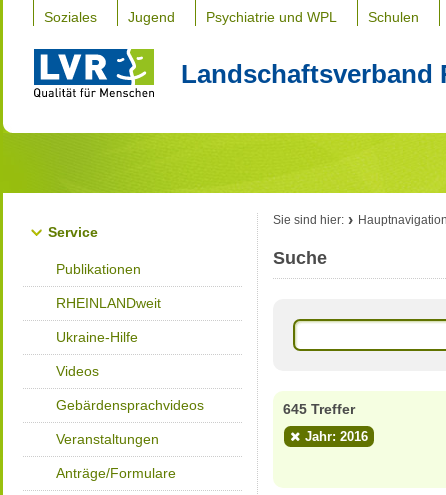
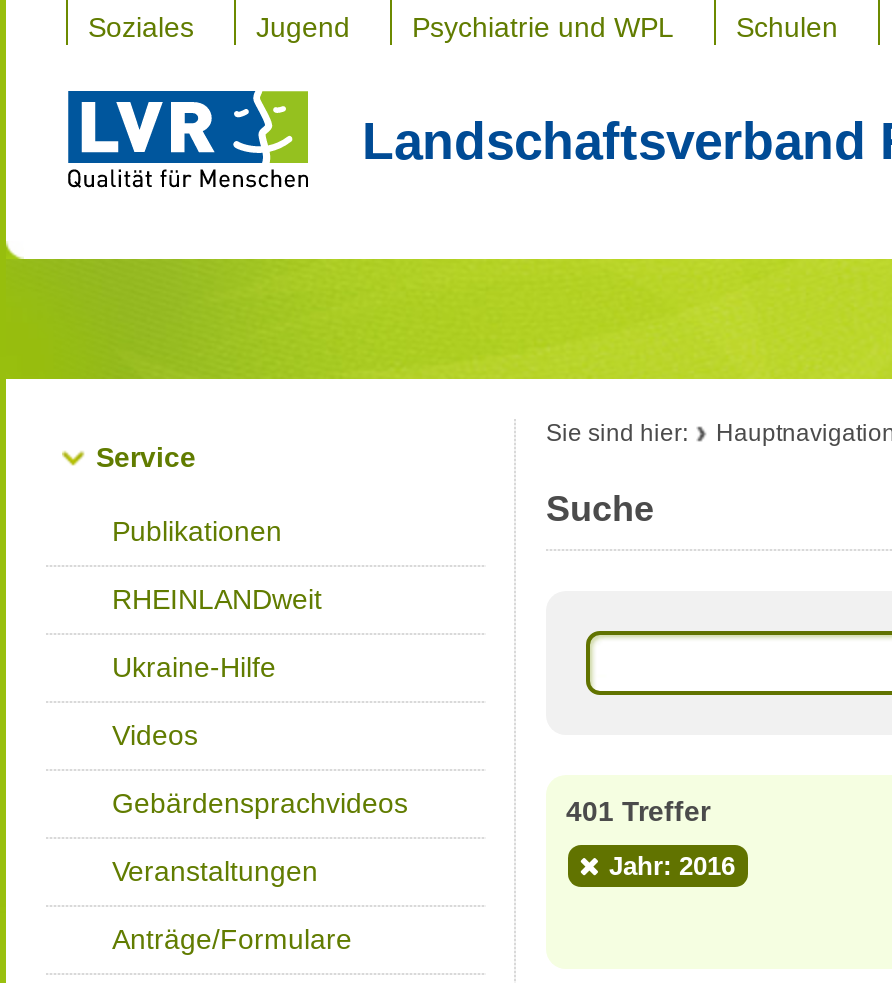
[283,401,355,417] 645 Treffer -> [566,795,710,827] 401 Treffer

